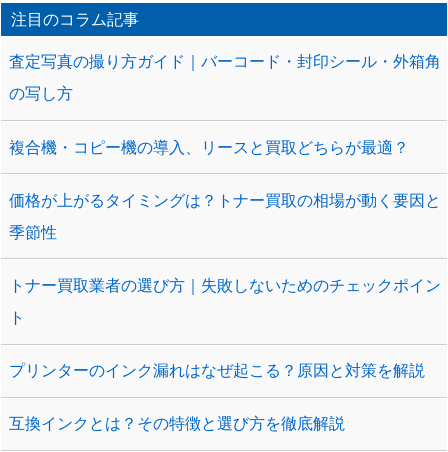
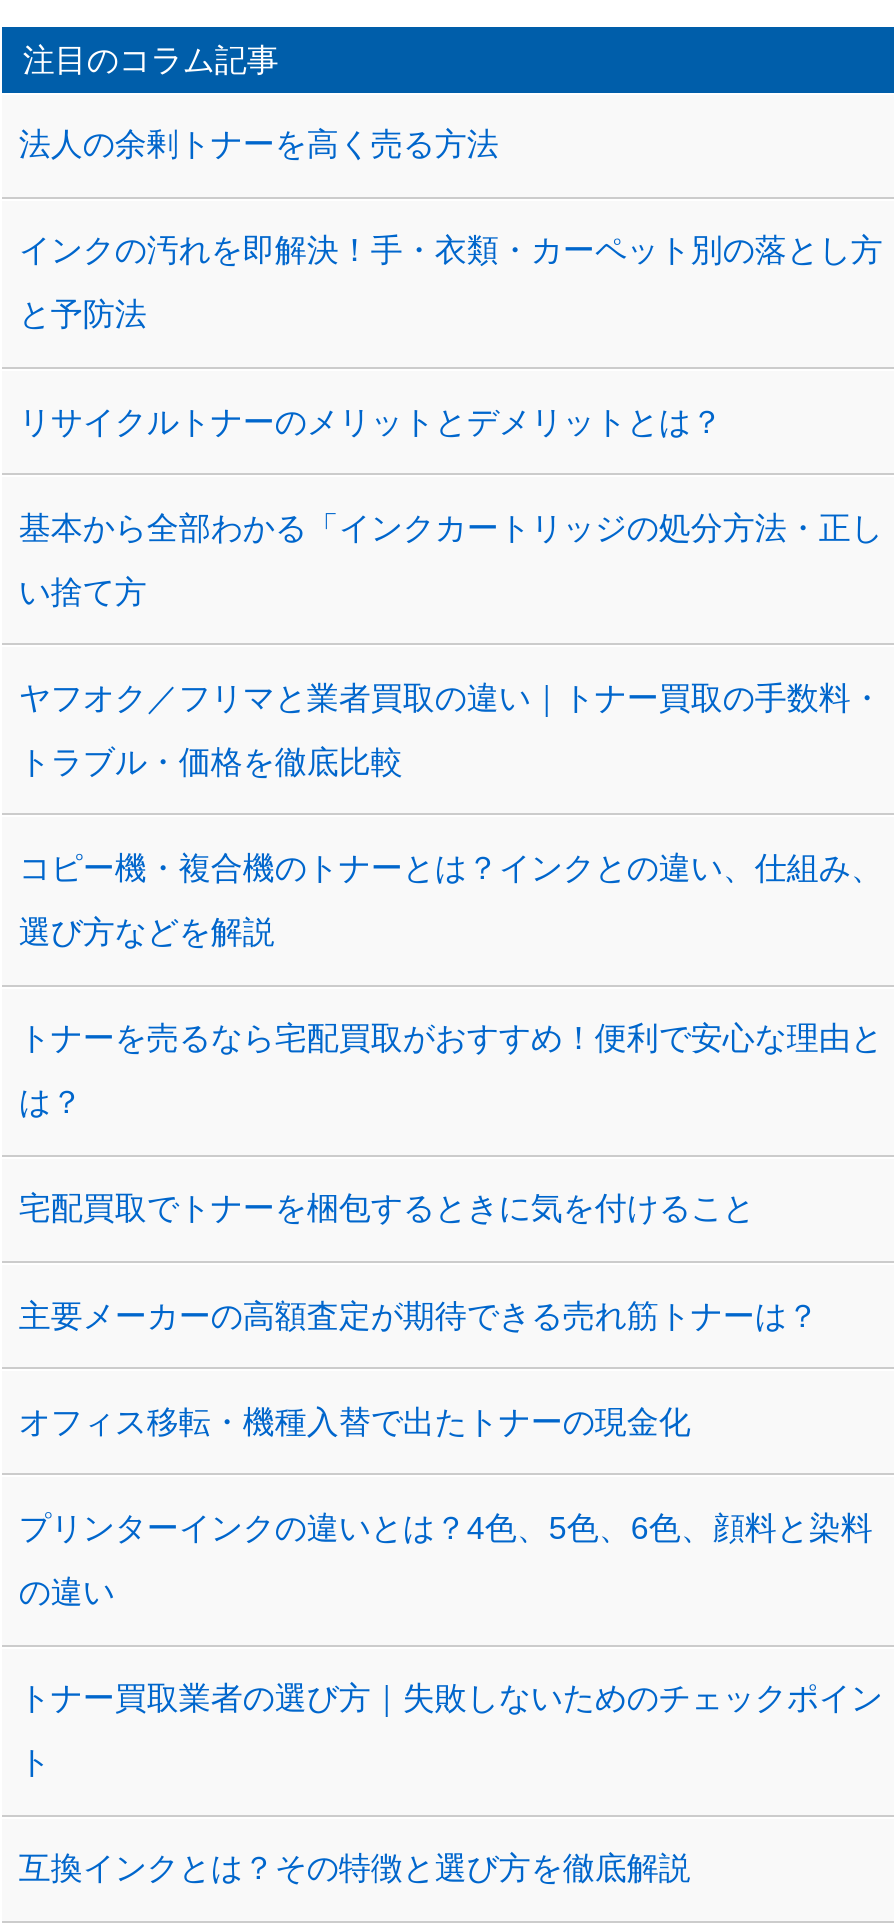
[9,53,441,241] 査定写真の撮り方ガイド｜バーコード・封印シール・外箱角 | の写し方 | 複合機・コピー機の導入、リースと買取どちらが最適？ | 価格が上がるタイミングは？トナー買取の相場が動く要因と | 季節性 -> [19,127,883,1609] 法人の余剰トナーを高く売る方法 | インクの汚れを即解決！手・衣類・カーペット別の落とし方 | と予防法 | リサイクルトナーのメリットとデメリットとは？ | 基本から全部わかる「インクカートリッジの処分方法・正し | い捨て方 | ヤフオク／フリマと業者買取の違い｜トナー買取の手数料・ | トラブル・価格を徹底比較 | コピー機・複合機のトナーとは？インクとの違い、仕組み、 | 選び方などを解説 | トナーを売るなら宅配買取がおすすめ！便利で安心な理由と | は？ | 宅配買取でトナーを梱包するときに気を付けること | 主要メーカーの高額査定が期待できる売れ筋トナーは？ | オフィス移転・機種入替で出たトナーの現金化 | プリンターインクの違いとは？4色、5色、6色、顔料と染料 | の違い
moved [9,277,441,326] -> [19,1681,883,1779]: トナー買取業者の選び方｜失敗しないためのチェックポイン | ト
[9,362,425,379] プリンターのインク漏れはなぜ起こる？原因と対策を解説 -> none

